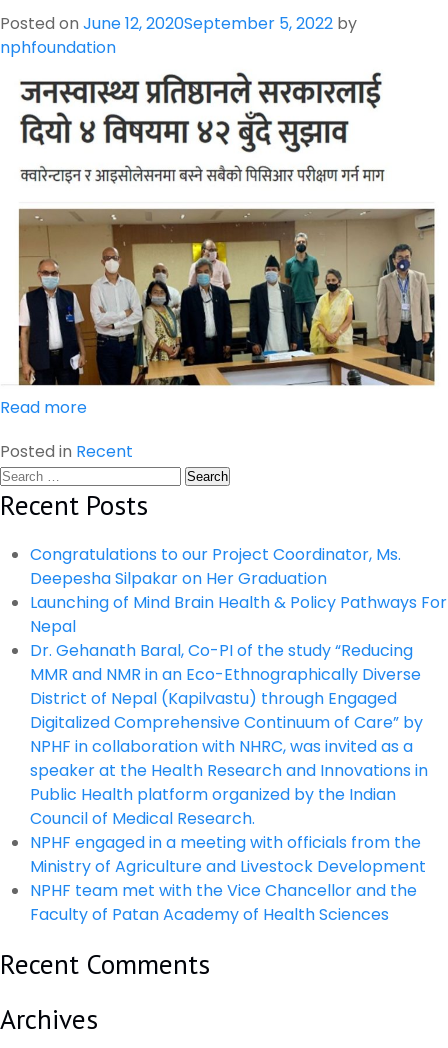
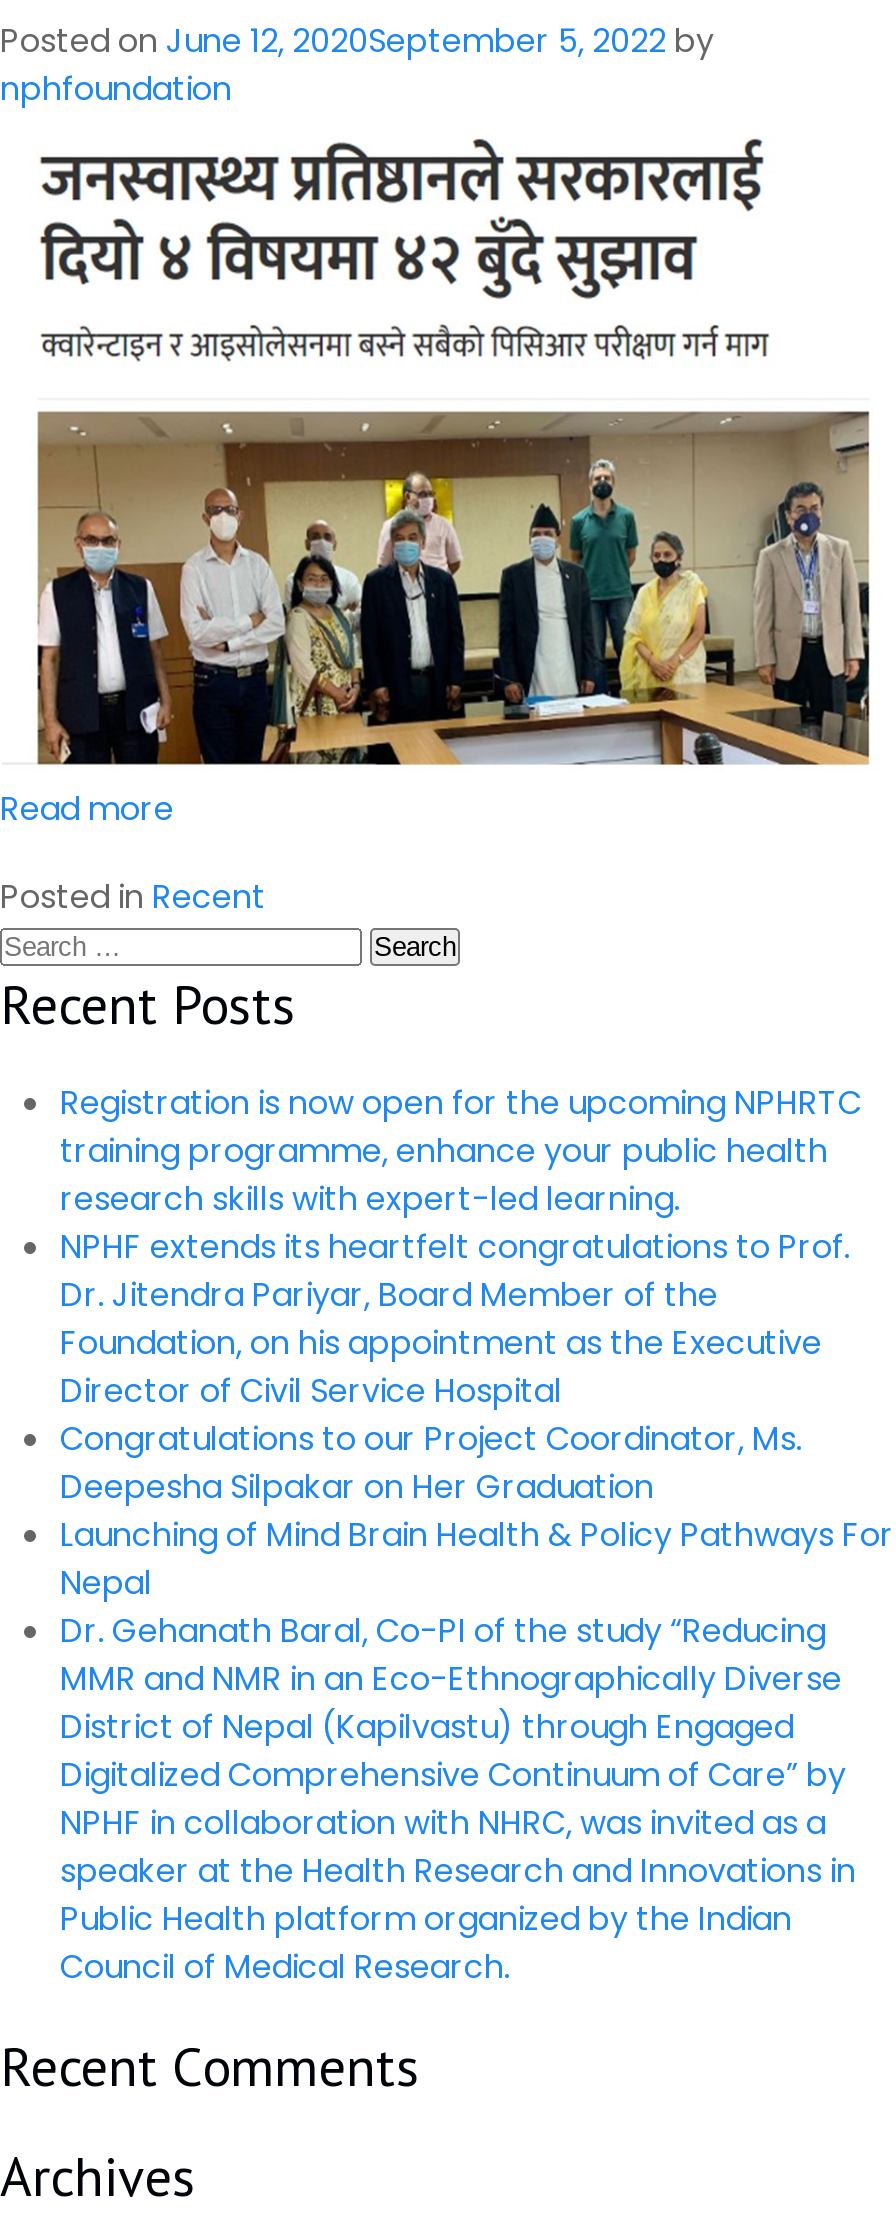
none -> [60,1080,862,1414] Registration is now open for the upcoming NPHRTC | training programme, enhance your public health | research skills with expert-led learning. | NPHF extends its heartfelt congratulations to Prof. | Dr. Jitendra Pariyar, Board Member of the | Foundation, on his appointment as the Executive | Director of Civil Service Hospital
moved [30,543,447,830] -> [60,1416,894,1990]: Congratulations to our Project Coordinator, Ms. | Deepesha Silpakar on Her Graduation | Launching of Mind Brain Health & Policy Pathways For | ... | Public Health platform organized by the Indian | Council of Medical Research.
[30,831,426,926] NPHF engaged in a meeting with officials from the | Ministry of Agriculture and Livestock Development | NPHF team met with the Vice Chancellor and the | Faculty of Patan Academy of Health Sciences -> none

